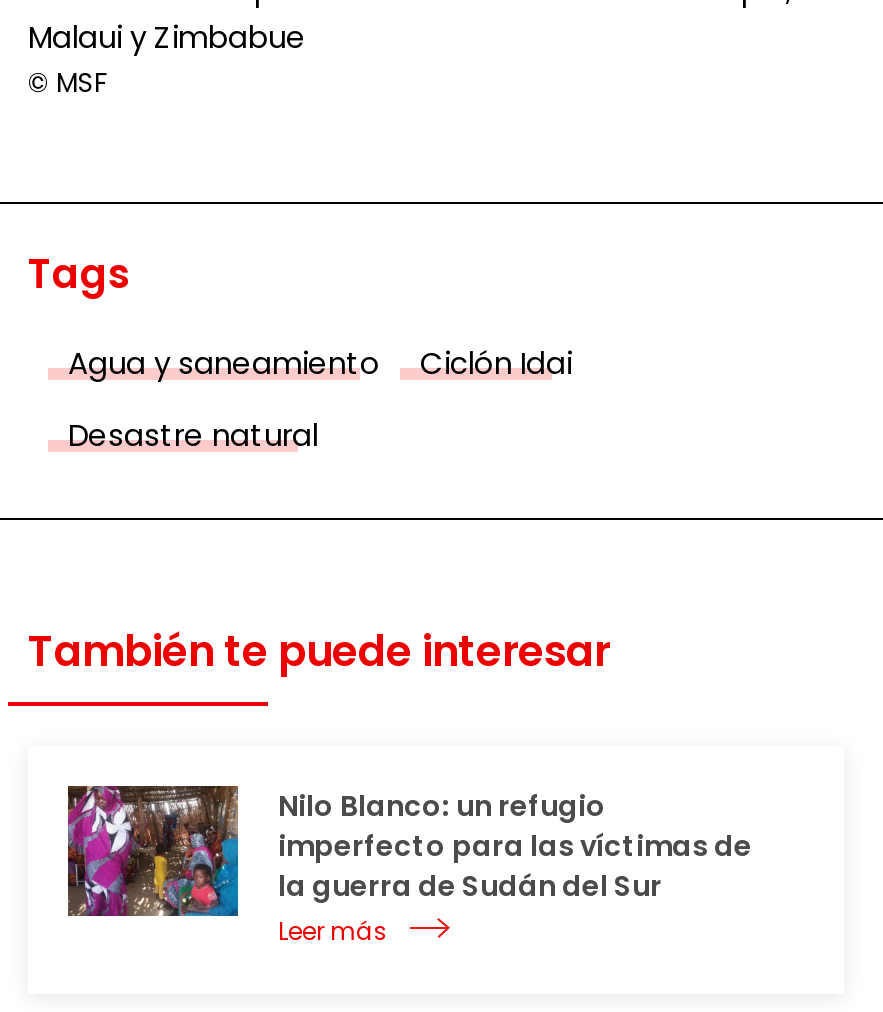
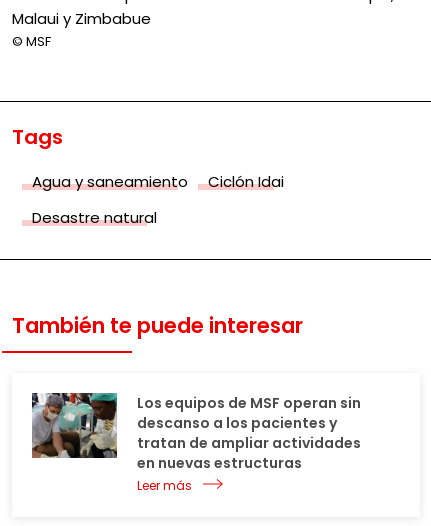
[66,784,752,918] [image] | Nilo Blanco: un refugio | imperfecto para las víctimas de | la guerra de Sudán del Sur -> [31,392,361,473] [image] | Los equipos de MSF operan sin | descanso a los pacientes y | tratan de ampliar actividades | en nuevas estructuras

